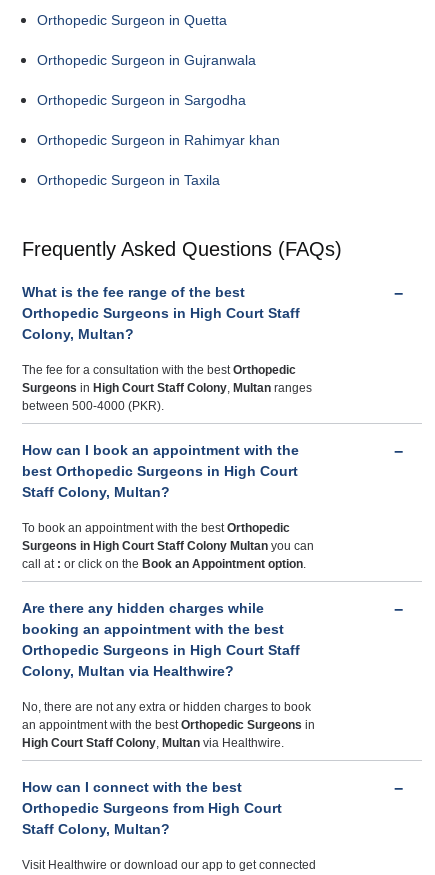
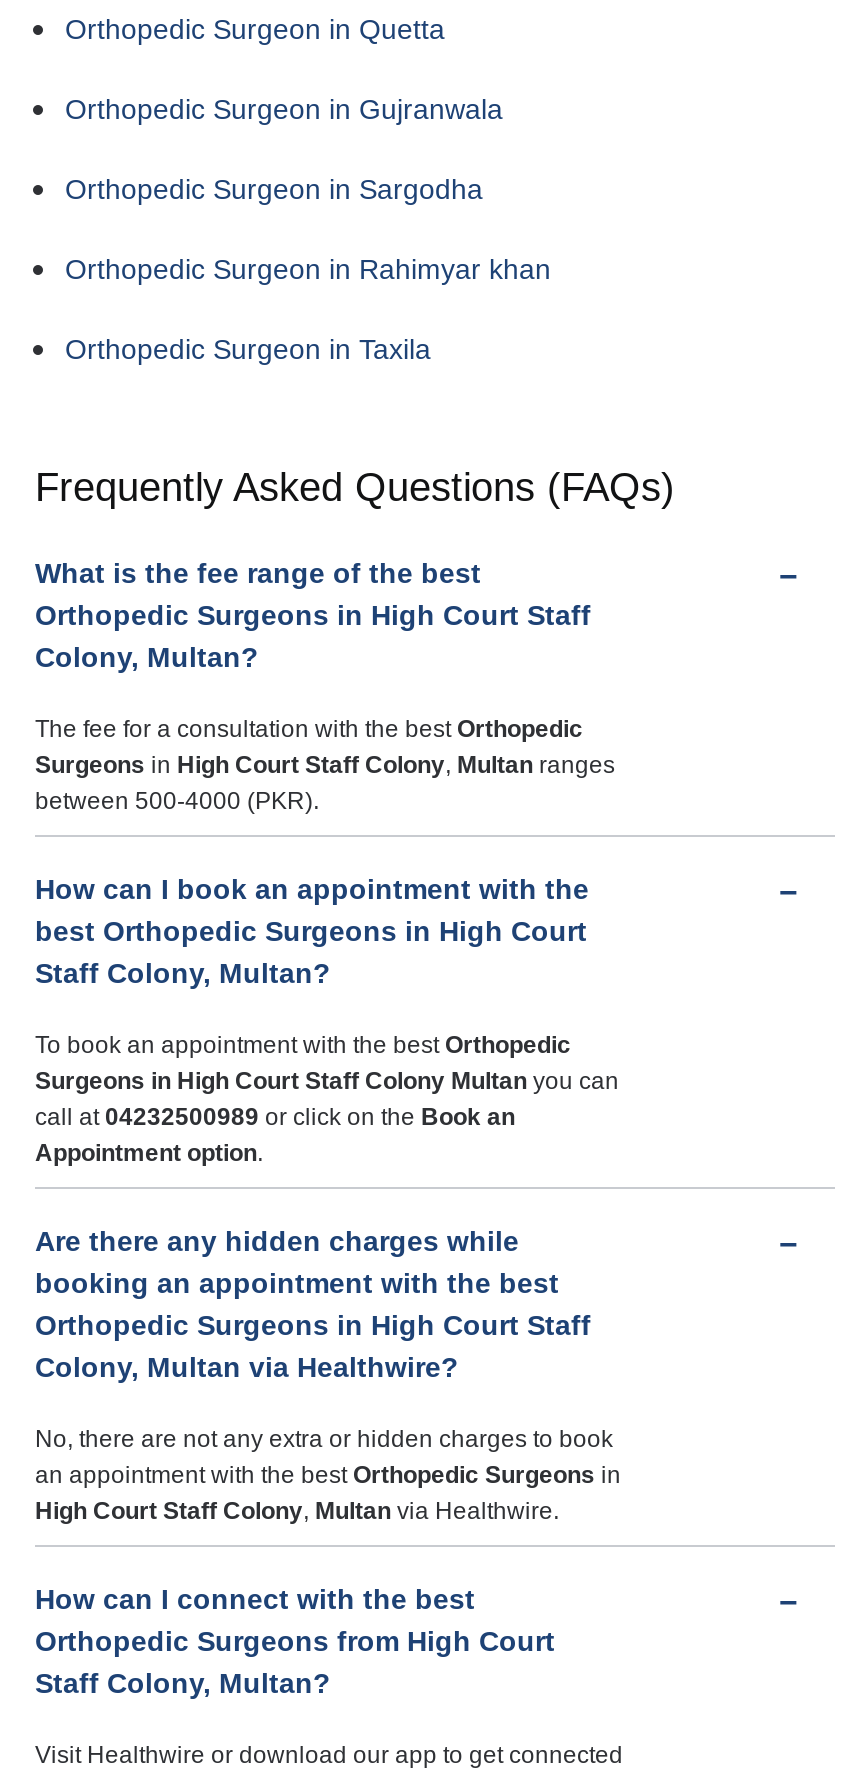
[22,557,306,571] call at: or click on the Book an Appointment option. -> [35,1103,515,1167] call at 04232500989 or click on the Book an | Appointment option.

